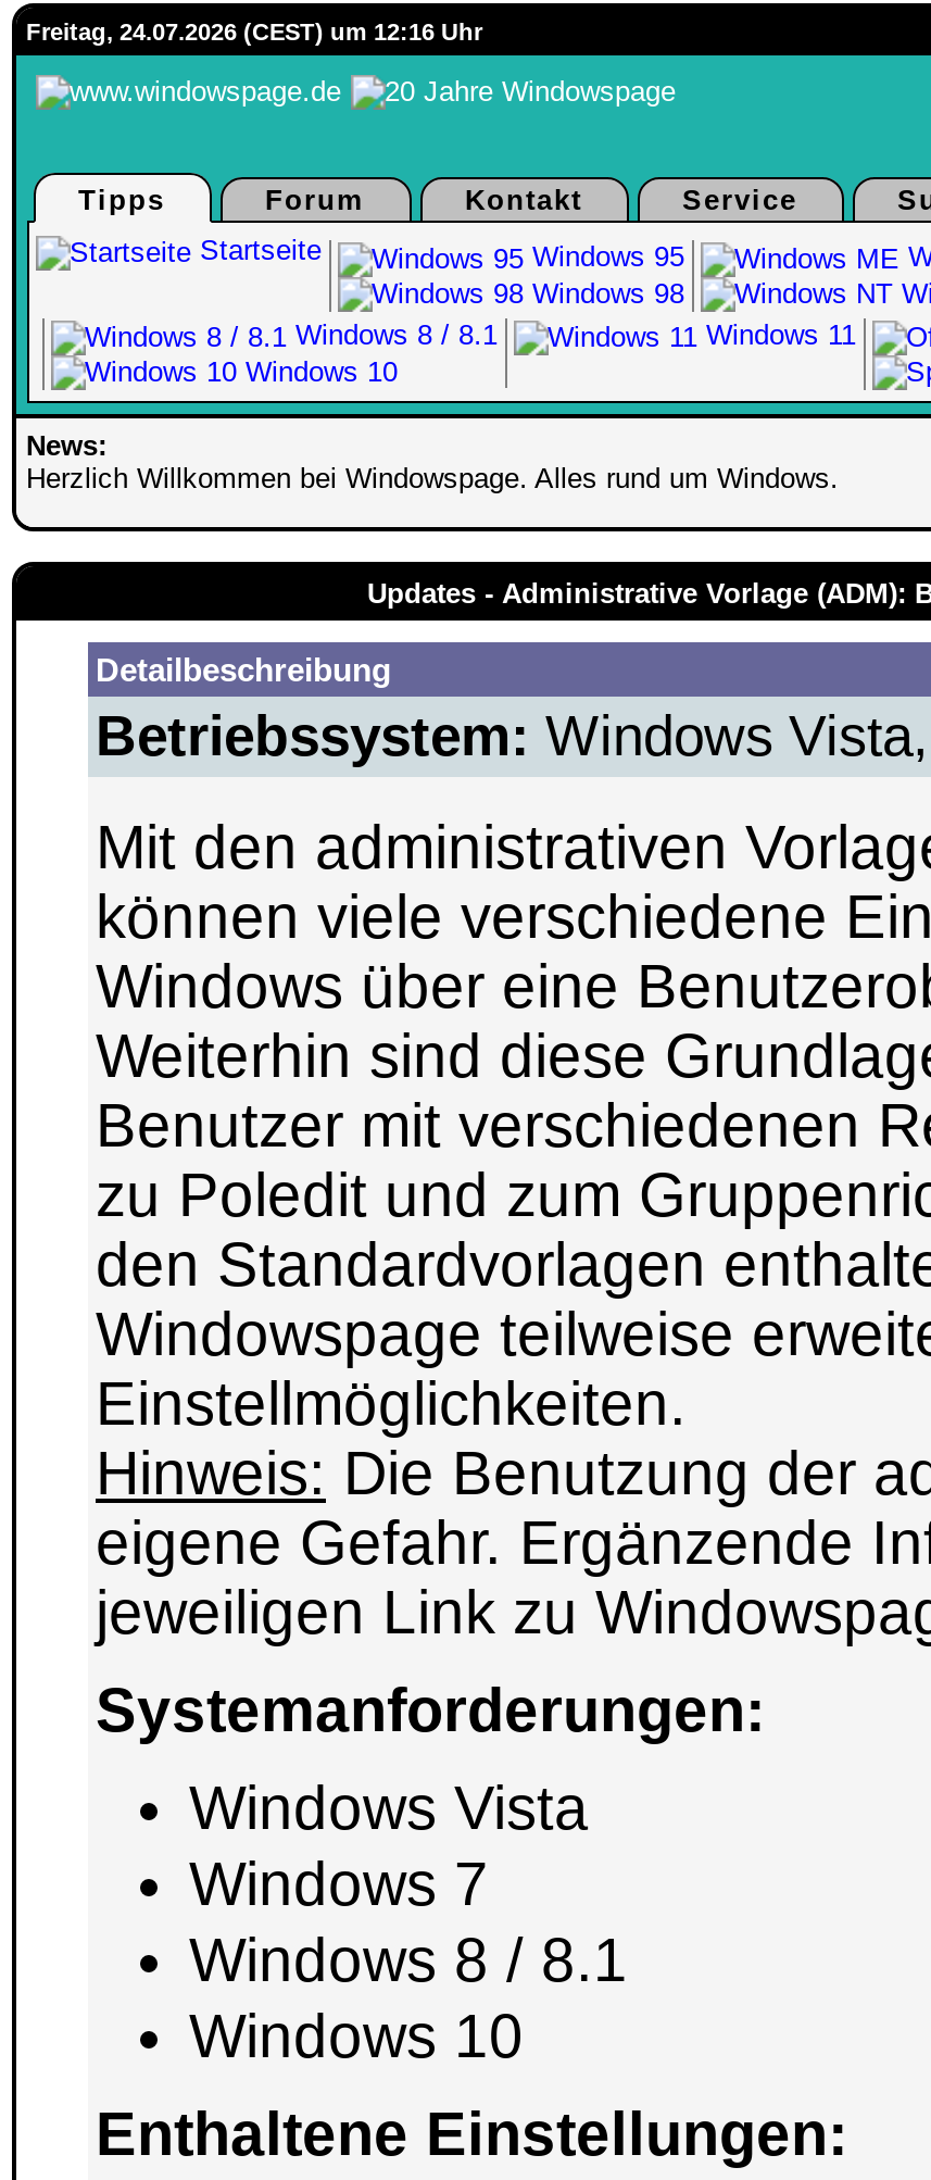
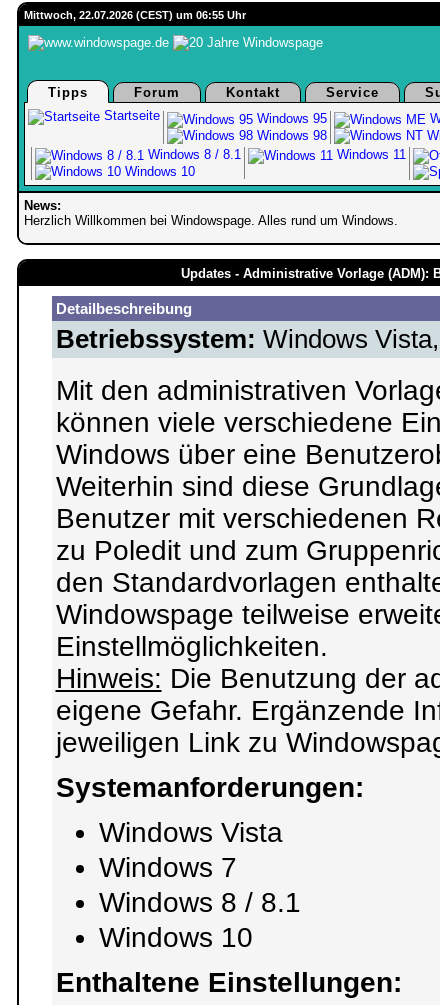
[26,18,482,45] Freitag, 24.07.2026 (CEST) um 12:16 Uhr -> [23,9,245,21] Mittwoch, 22.07.2026 (CEST) um 06:55 Uhr

